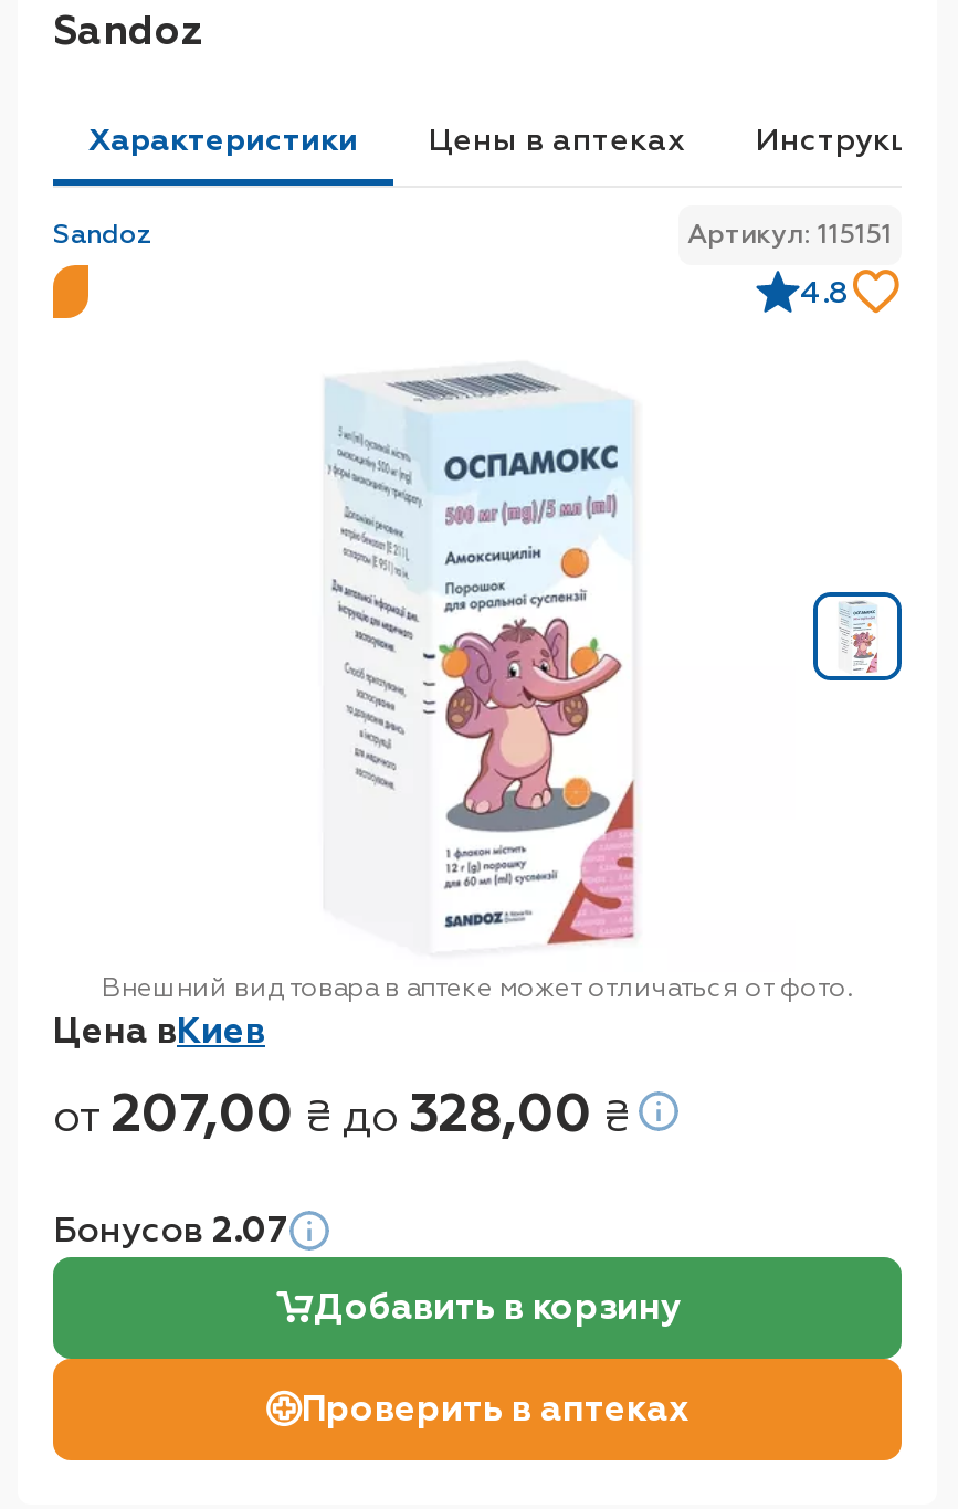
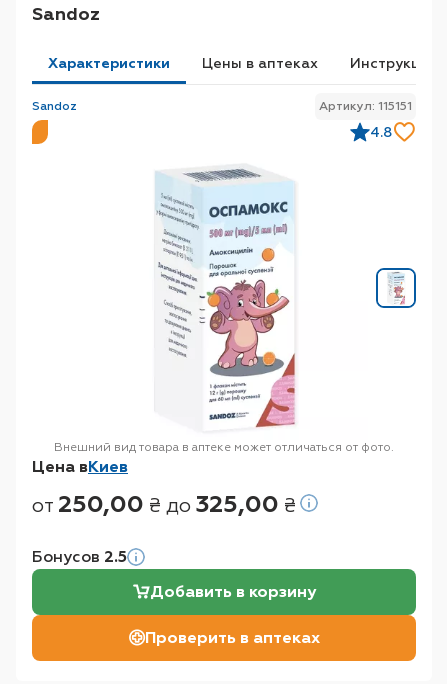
[53,1080,630,1144] от 207,00 ₴ до 328,00 ₴ -> [32,489,296,518] от 250,00 ₴ до 325,00 ₴
[53,1209,289,1251] Бонусов 2.07 -> [32,547,127,566] Бонусов 2.5

